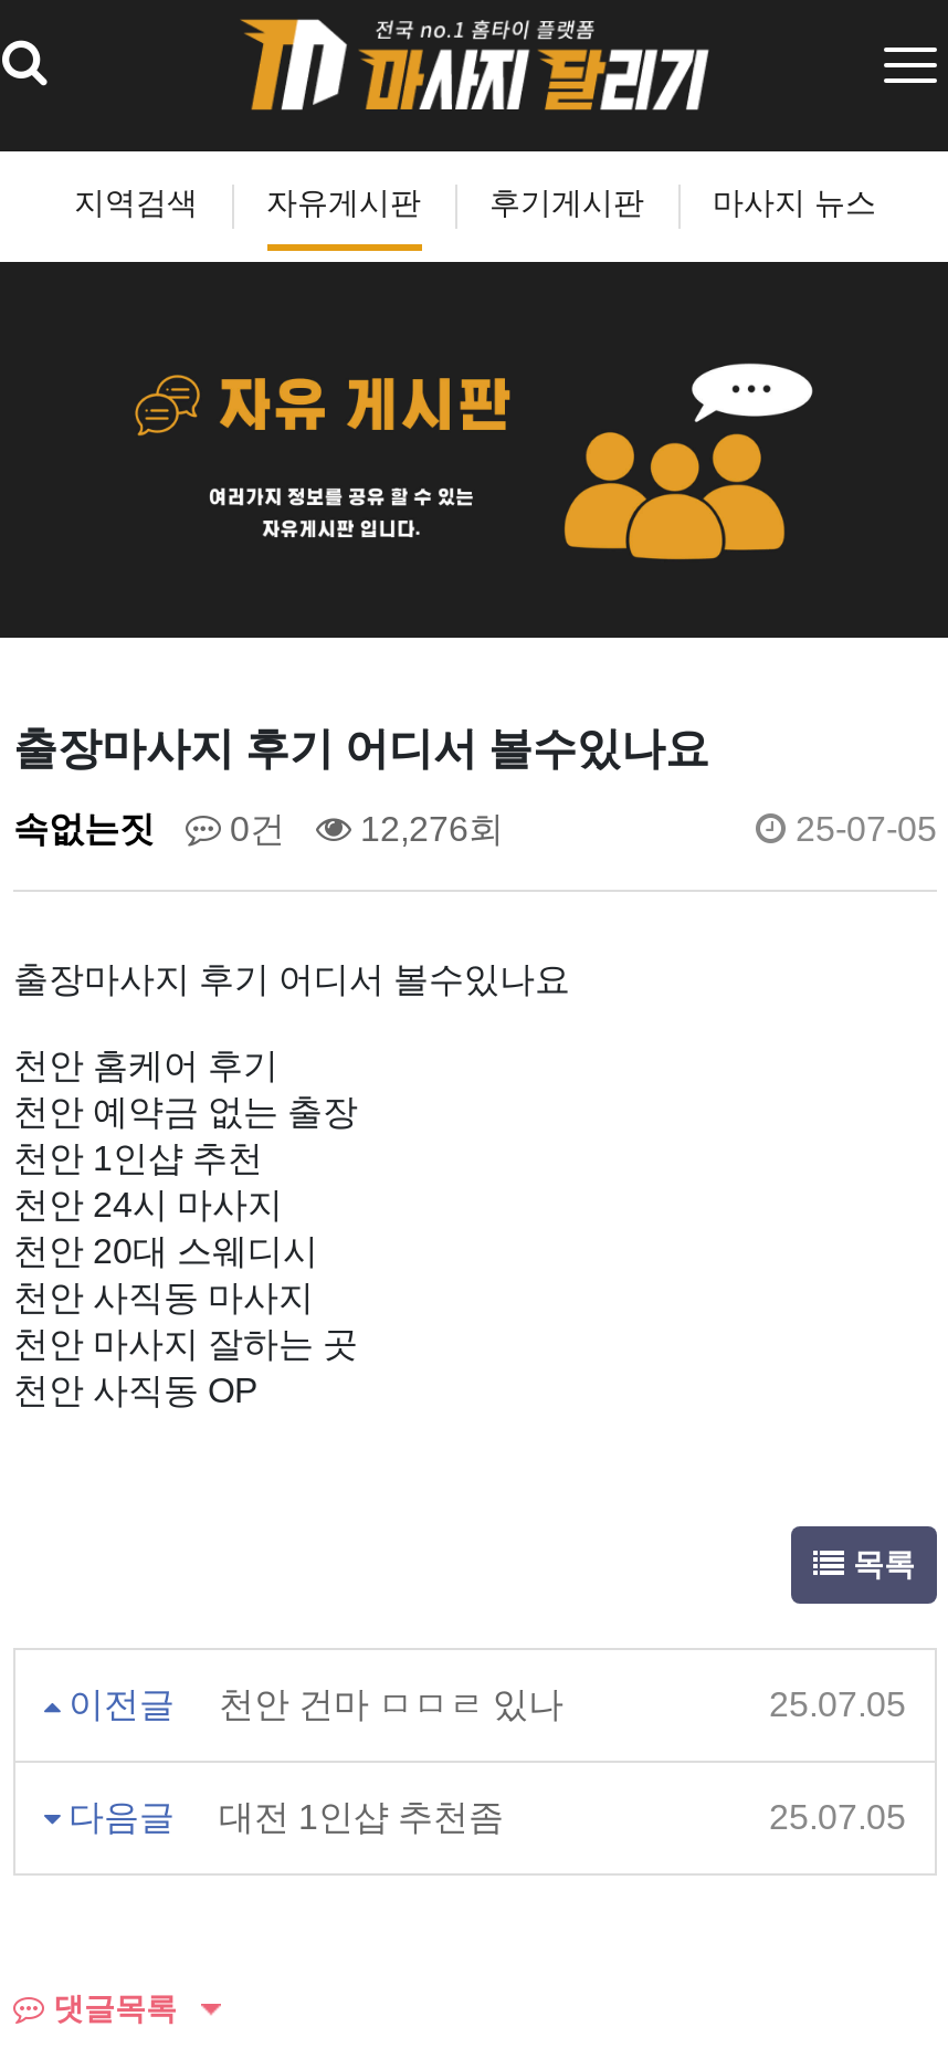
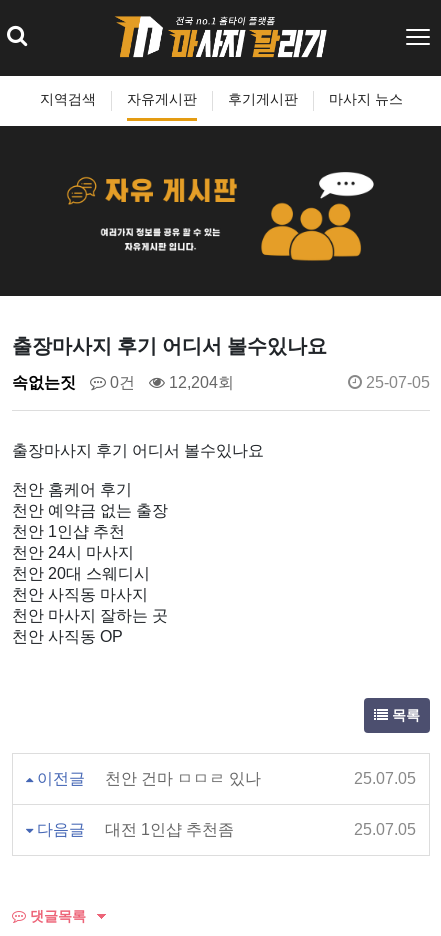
[13,810,504,848] 속없는짓 0건 12,276회 -> [12,374,234,391] 속없는짓 0건 12,204회

